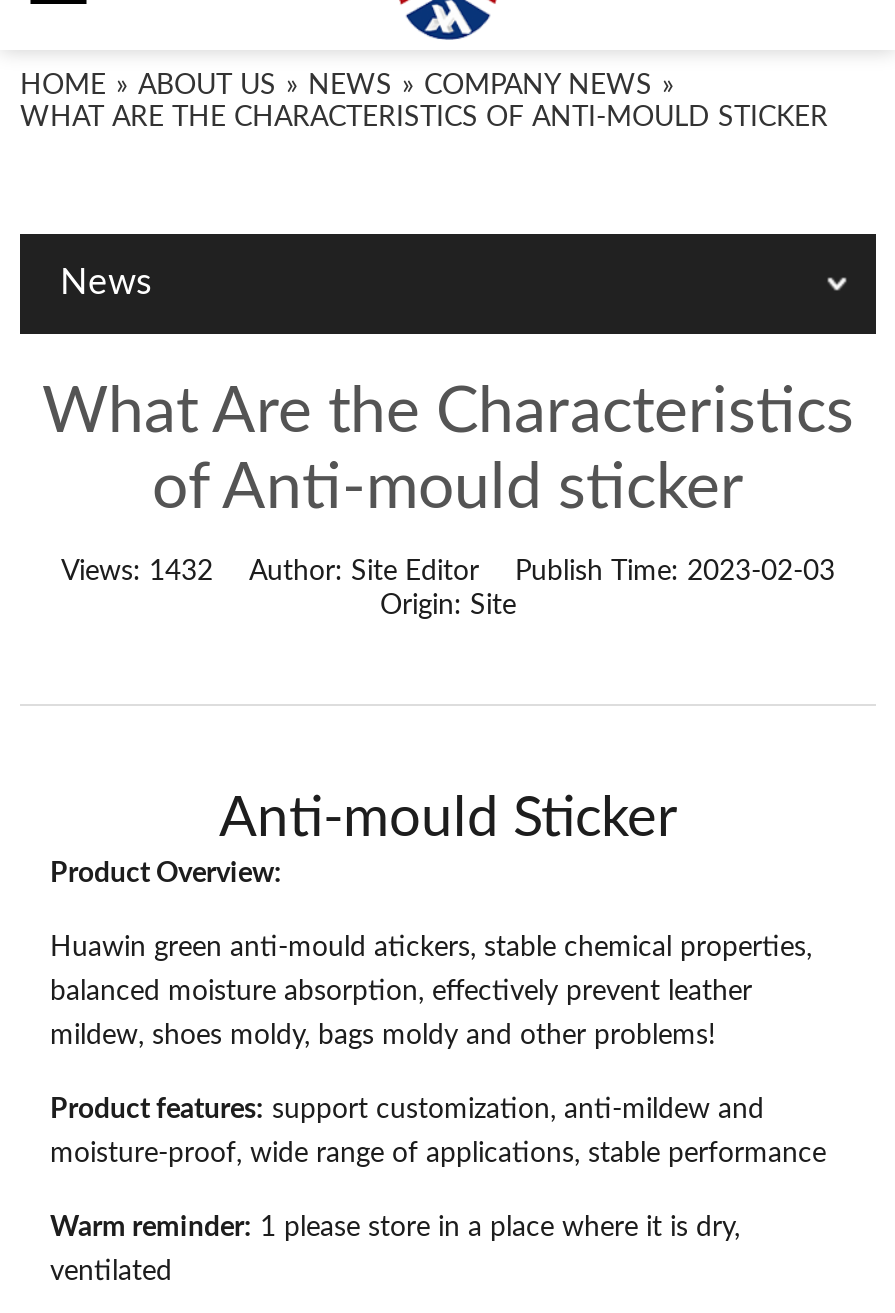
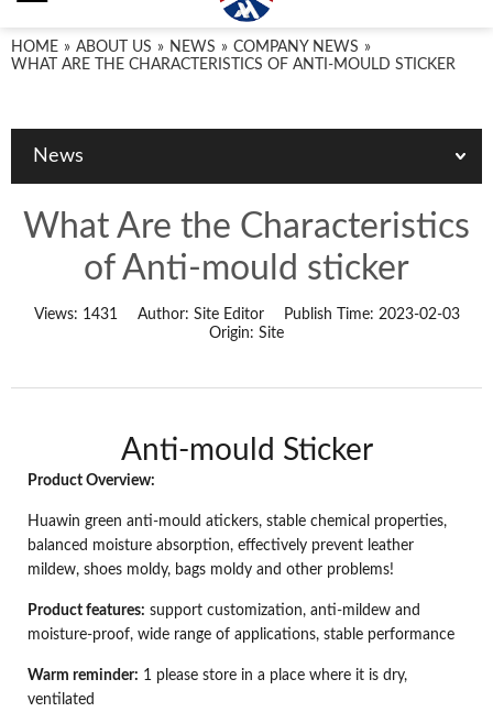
[61,558,835,586] Views: 1432 Author: Site Editor Publish Time: 2023-02-03 -> [34,307,459,322] Views: 1431 Author: Site Editor Publish Time: 2023-02-03

